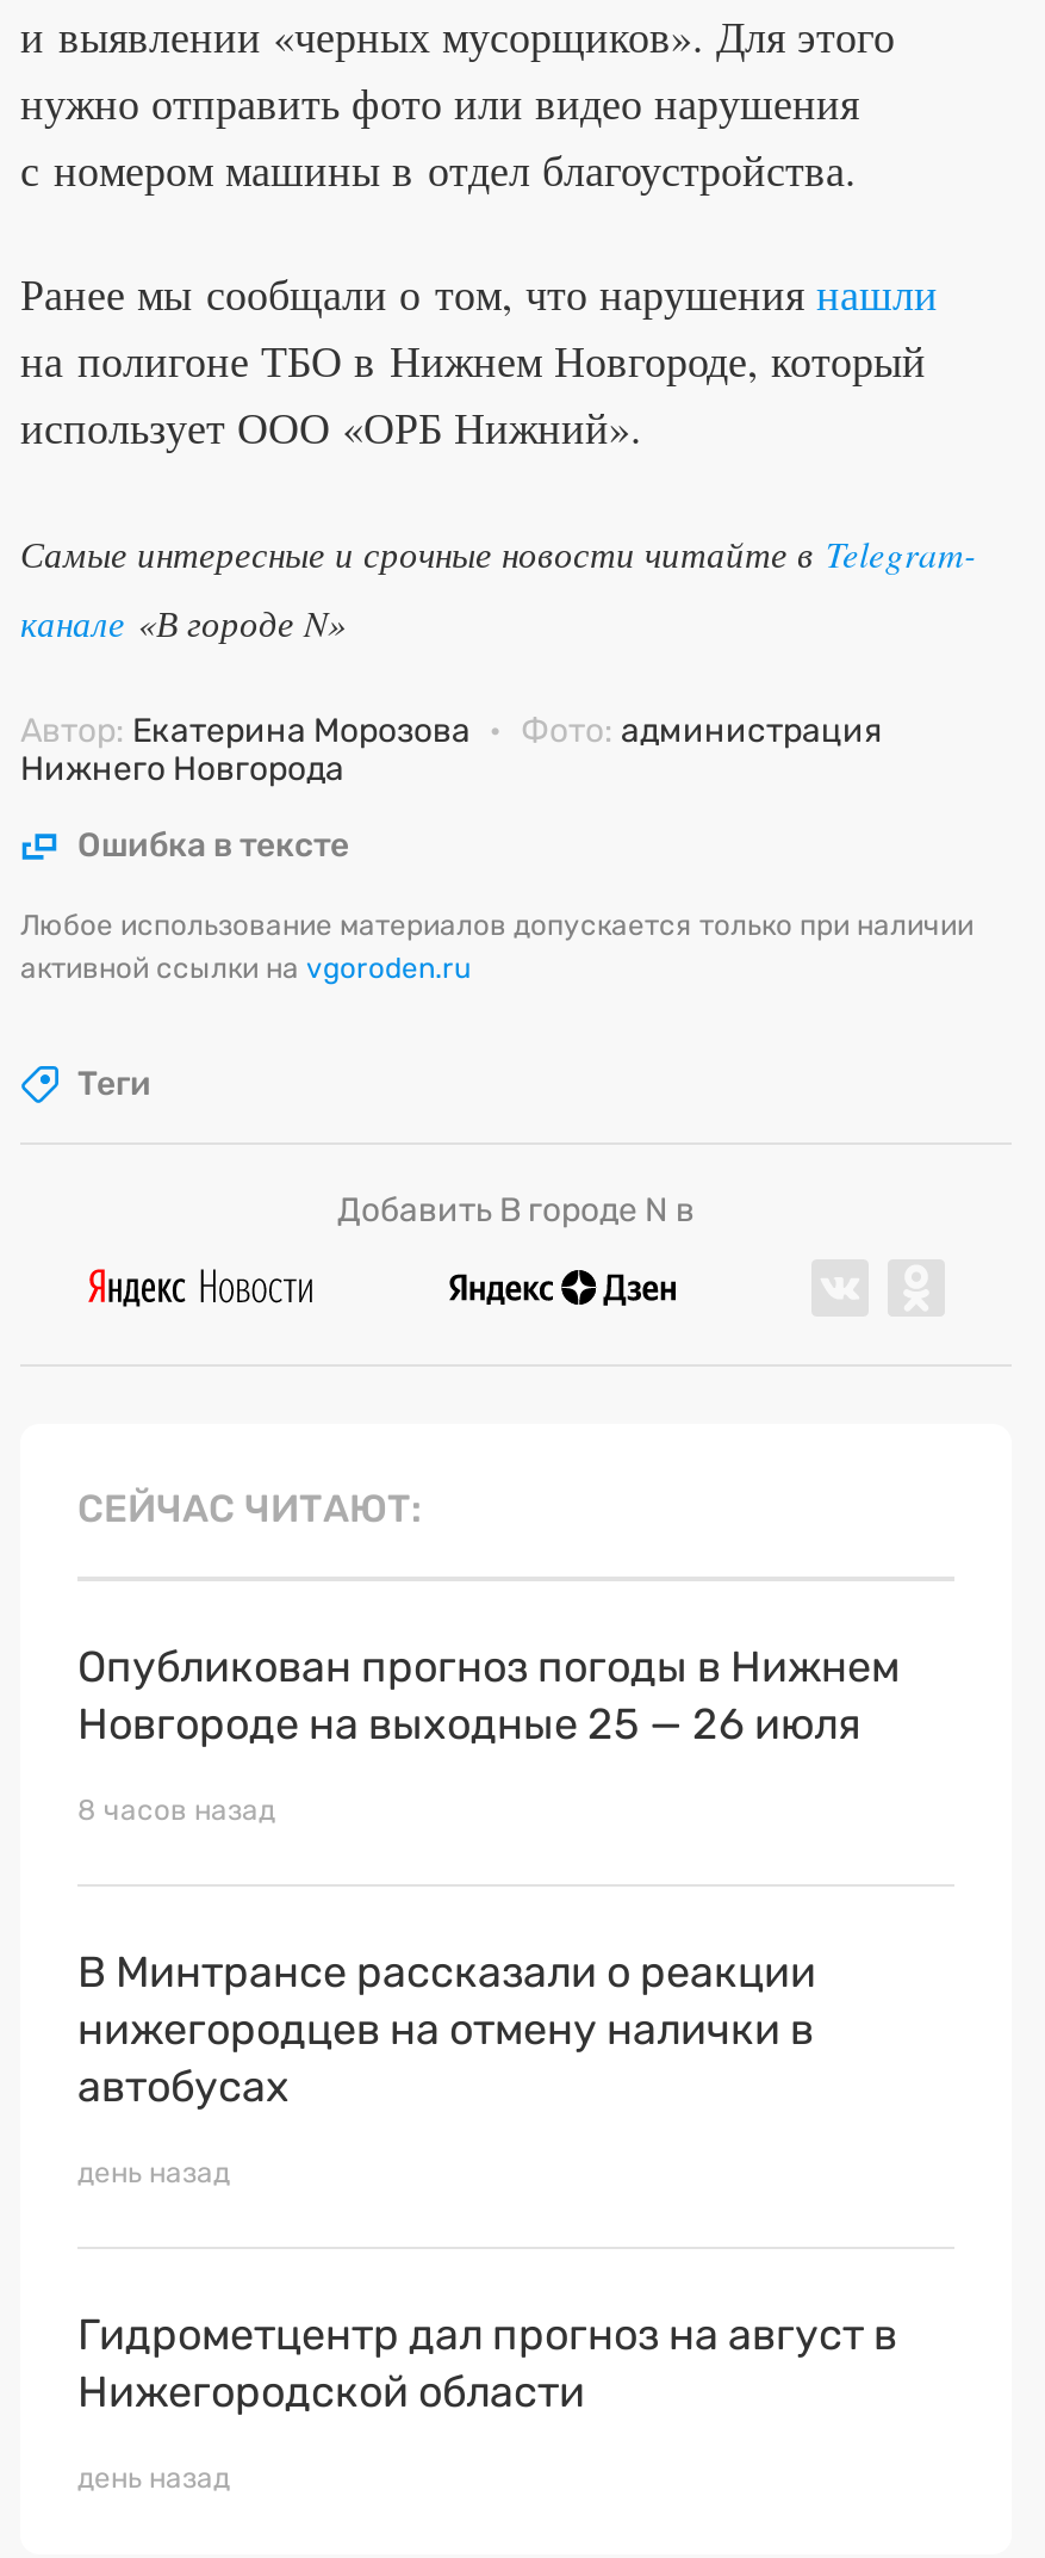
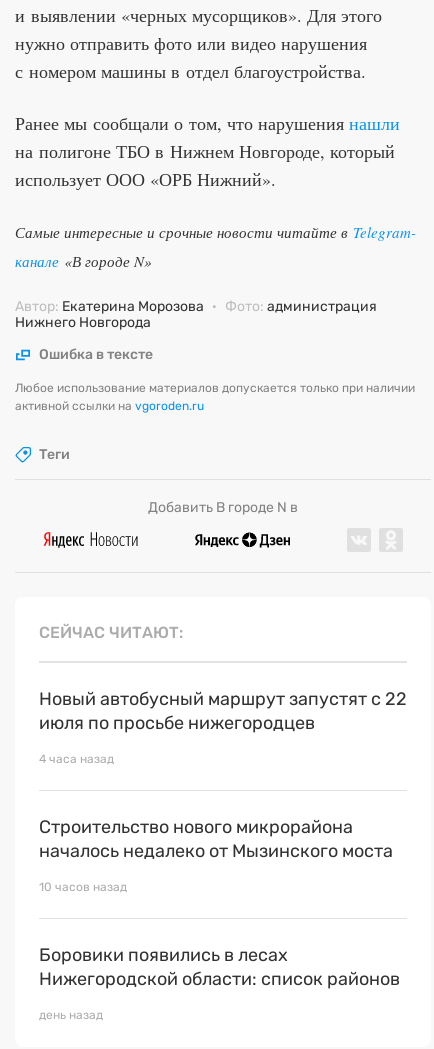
[77,1641,900,1751] Опубликован прогноз погоды в Нижнем | Новгороде на выходные 25 — 26 июля -> [39,688,407,734] Новый автобусный маршрут запустят с 22 | июля по просьбе нижегородцев
[77,1794,275,1827] 8 часов назад -> [39,752,114,766] 4 часа назад
[77,1946,816,2113] В Минтрансе рассказали о реакции | нижегородцев на отмену налички в | автобусах -> [39,816,393,862] Строительство нового микрорайона | началось недалеко от Мызинского моста
[77,2156,230,2190] день назад -> [39,880,127,894] 10 часов назад
[77,2309,897,2419] Гидрометцентр дал прогноз на август в | Нижегородской области -> [39,944,400,990] Боровики появились в лесах | Нижегородской области: список районов

